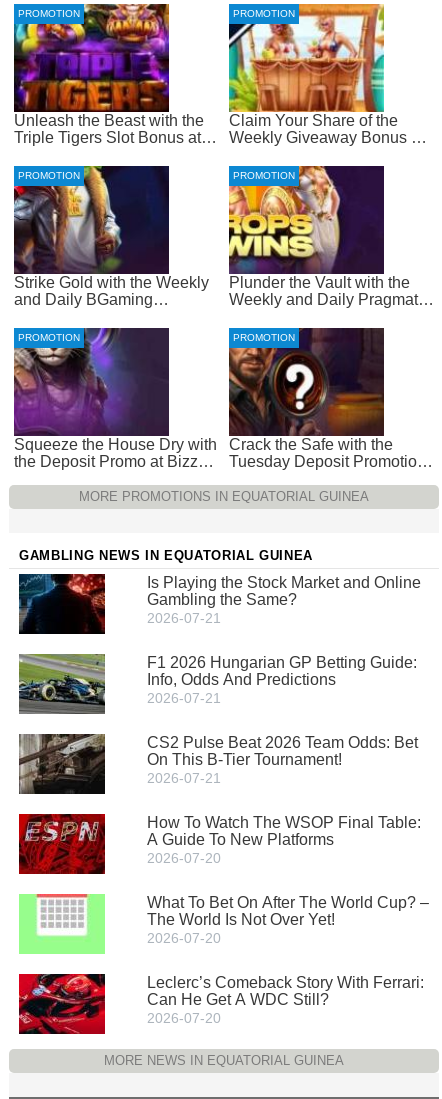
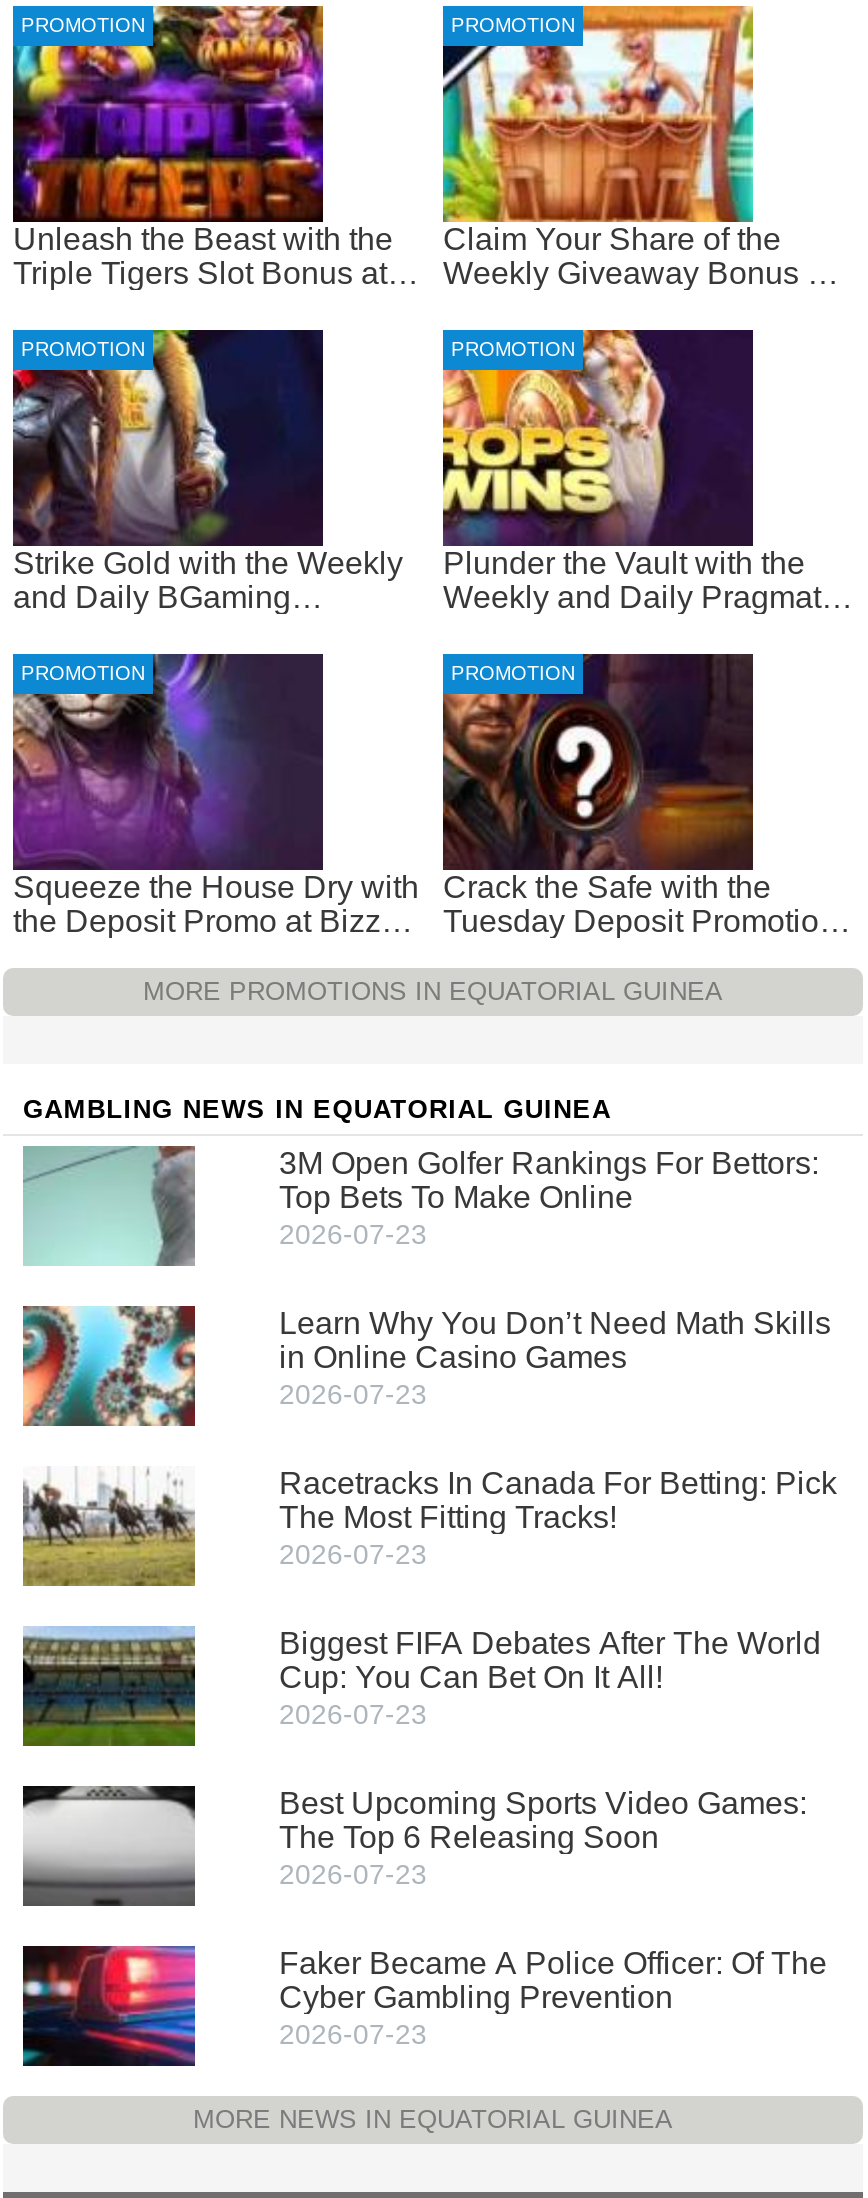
[18,573,106,635] [image] -> [23,1144,197,1268] [image]
[147,574,421,626] Is Playing the Stock Market and Online | Gambling the Same? | 2026-07-21 -> [279,1146,819,1250] 3M Open Golfer Rankings For Bettors: | Top Bets To Make Online | 2026-07-23
[18,653,106,715] [image] -> [21,1304,197,1426] [image]
[147,654,417,706] F1 2026 Hungarian GP Betting Guide: | Info, Odds And Predictions | 2026-07-21 -> [279,1306,831,1410] Learn Why You Don’t Need Math Skills | in Online Casino Games | 2026-07-23
[18,733,106,795] [image] -> [23,1466,197,1588] [image]
[147,734,418,786] CS2 Pulse Beat 2026 Team Odds: Bet | On This B-Tier Tournament! | 2026-07-21 -> [279,1466,837,1570] Racetracks In Canada For Betting: Pick | The Most Fitting Tracks! | 2026-07-23
[18,813,106,875] [image] -> [21,1626,197,1748] [image]
[147,814,421,866] How To Watch The WSOP Final Table: | A Guide To New Platforms | 2026-07-20 -> [279,1626,821,1730] Biggest FIFA Debates After The World | Cup: You Can Bet On It All! | 2026-07-23
[19,893,105,954] [image] -> [21,1784,197,1908] [image]
[147,894,429,946] What To Bet On After The World Cup? – | The World Is Not Over Yet! | 2026-07-20 -> [279,1786,807,1890] Best Upcoming Sports Video Games: | The Top 6 Releasing Soon | 2026-07-23
[18,973,106,1035] [image] -> [21,1944,197,2068] [image]
[147,974,424,1026] Leclerc’s Comeback Story With Ferrari: | Can He Get A WDC Still? | 2026-07-20 -> [279,1946,827,2050] Faker Became A Police Officer: Of The | Cyber Gambling Prevention | 2026-07-23

